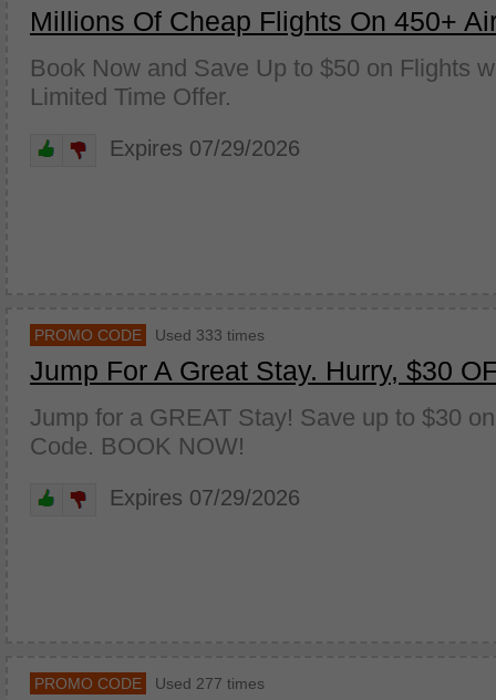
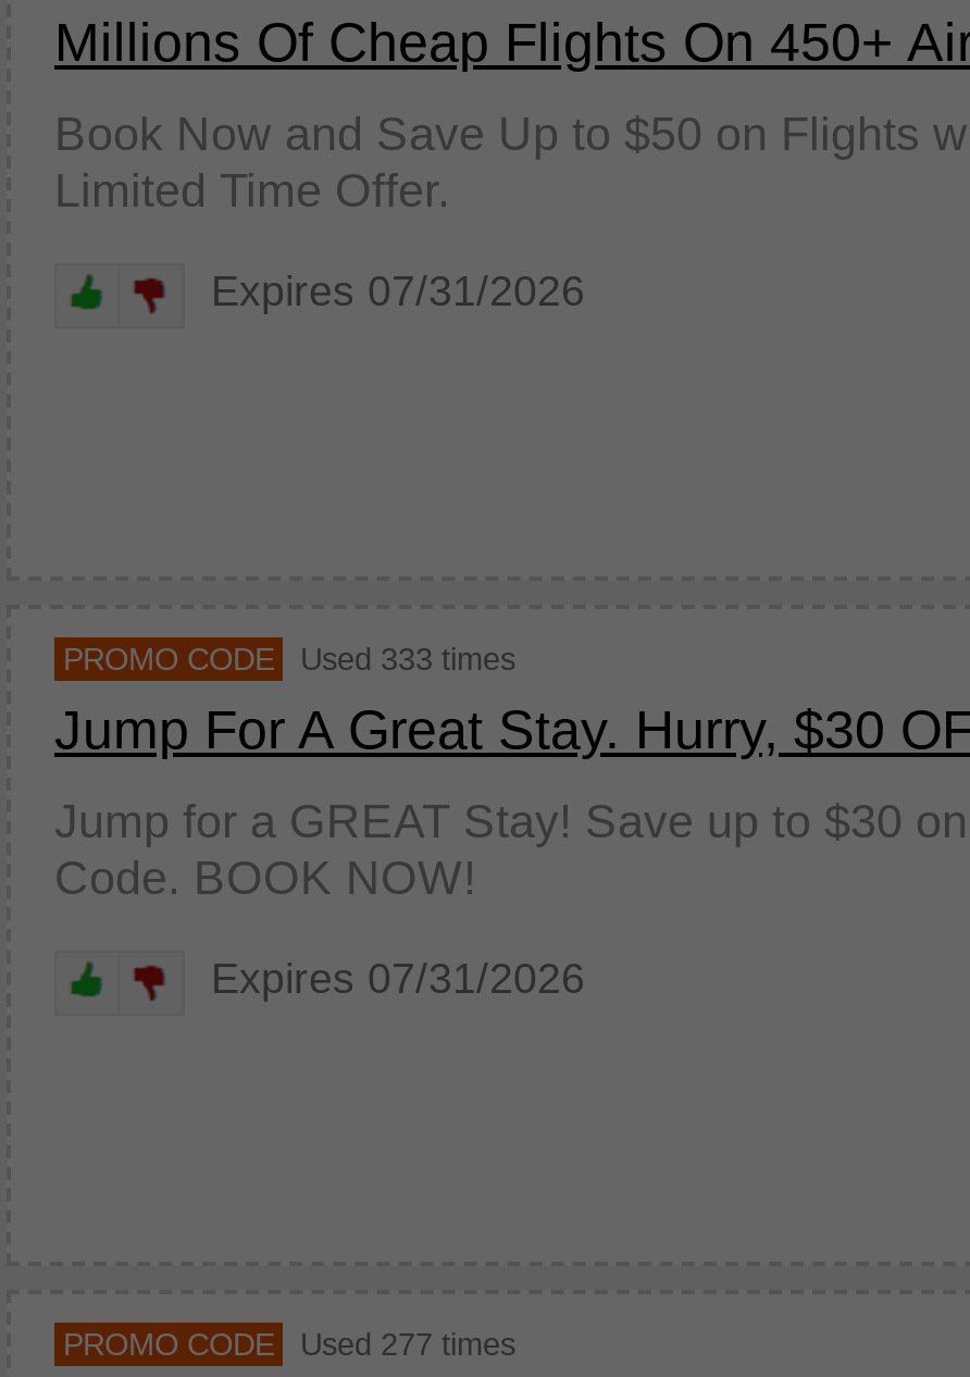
[110,136,300,160] Expires 07/29/2026 -> [211,268,585,316] Expires 07/31/2026
[110,485,300,509] Expires 07/29/2026 -> [211,954,585,1002] Expires 07/31/2026

